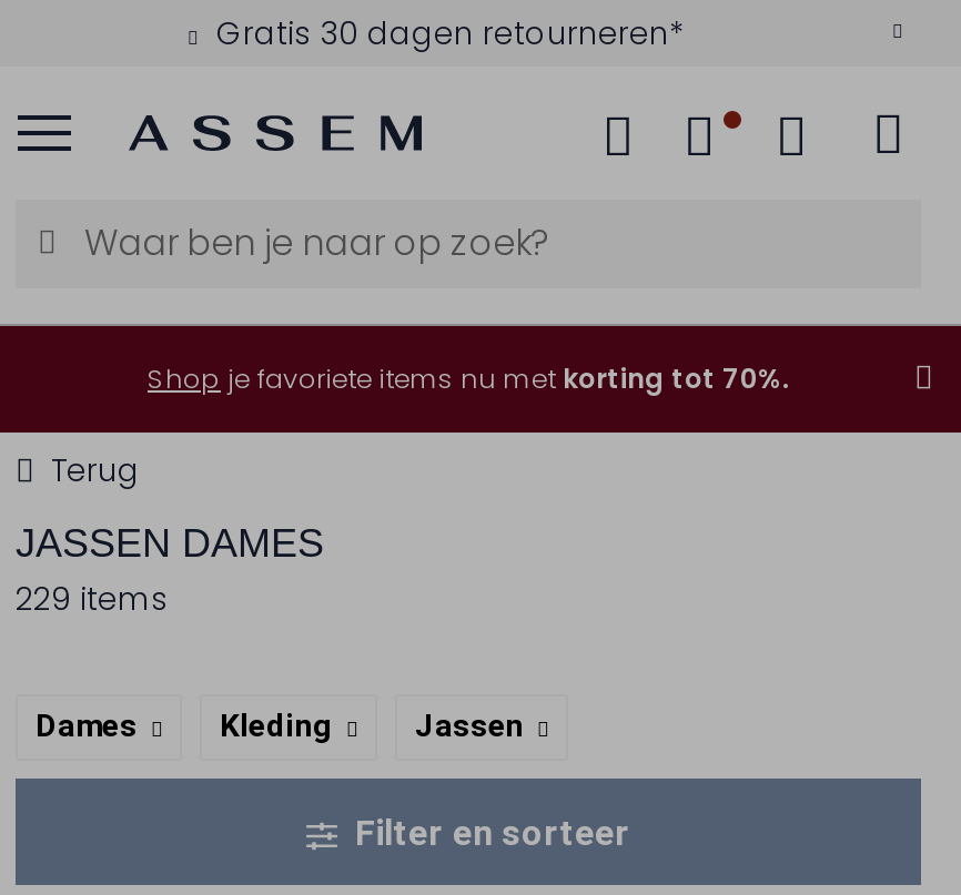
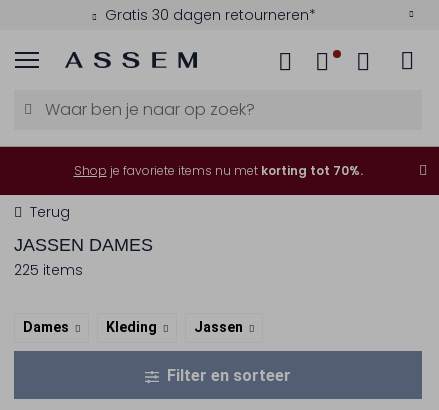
[16,577,169,621] 229 items -> [14,260,83,280] 225 items

